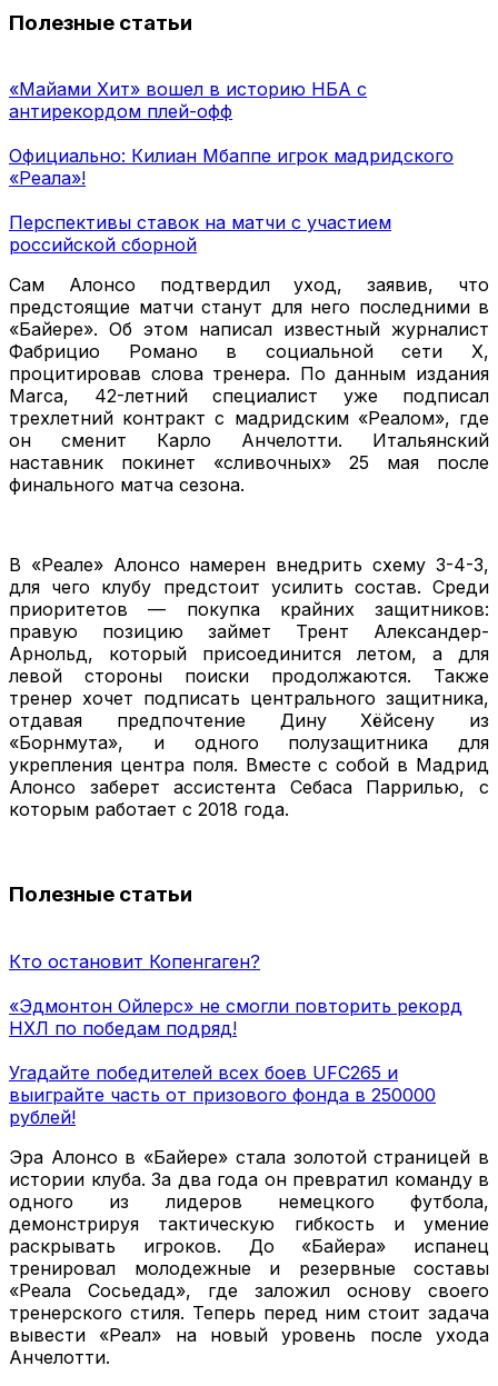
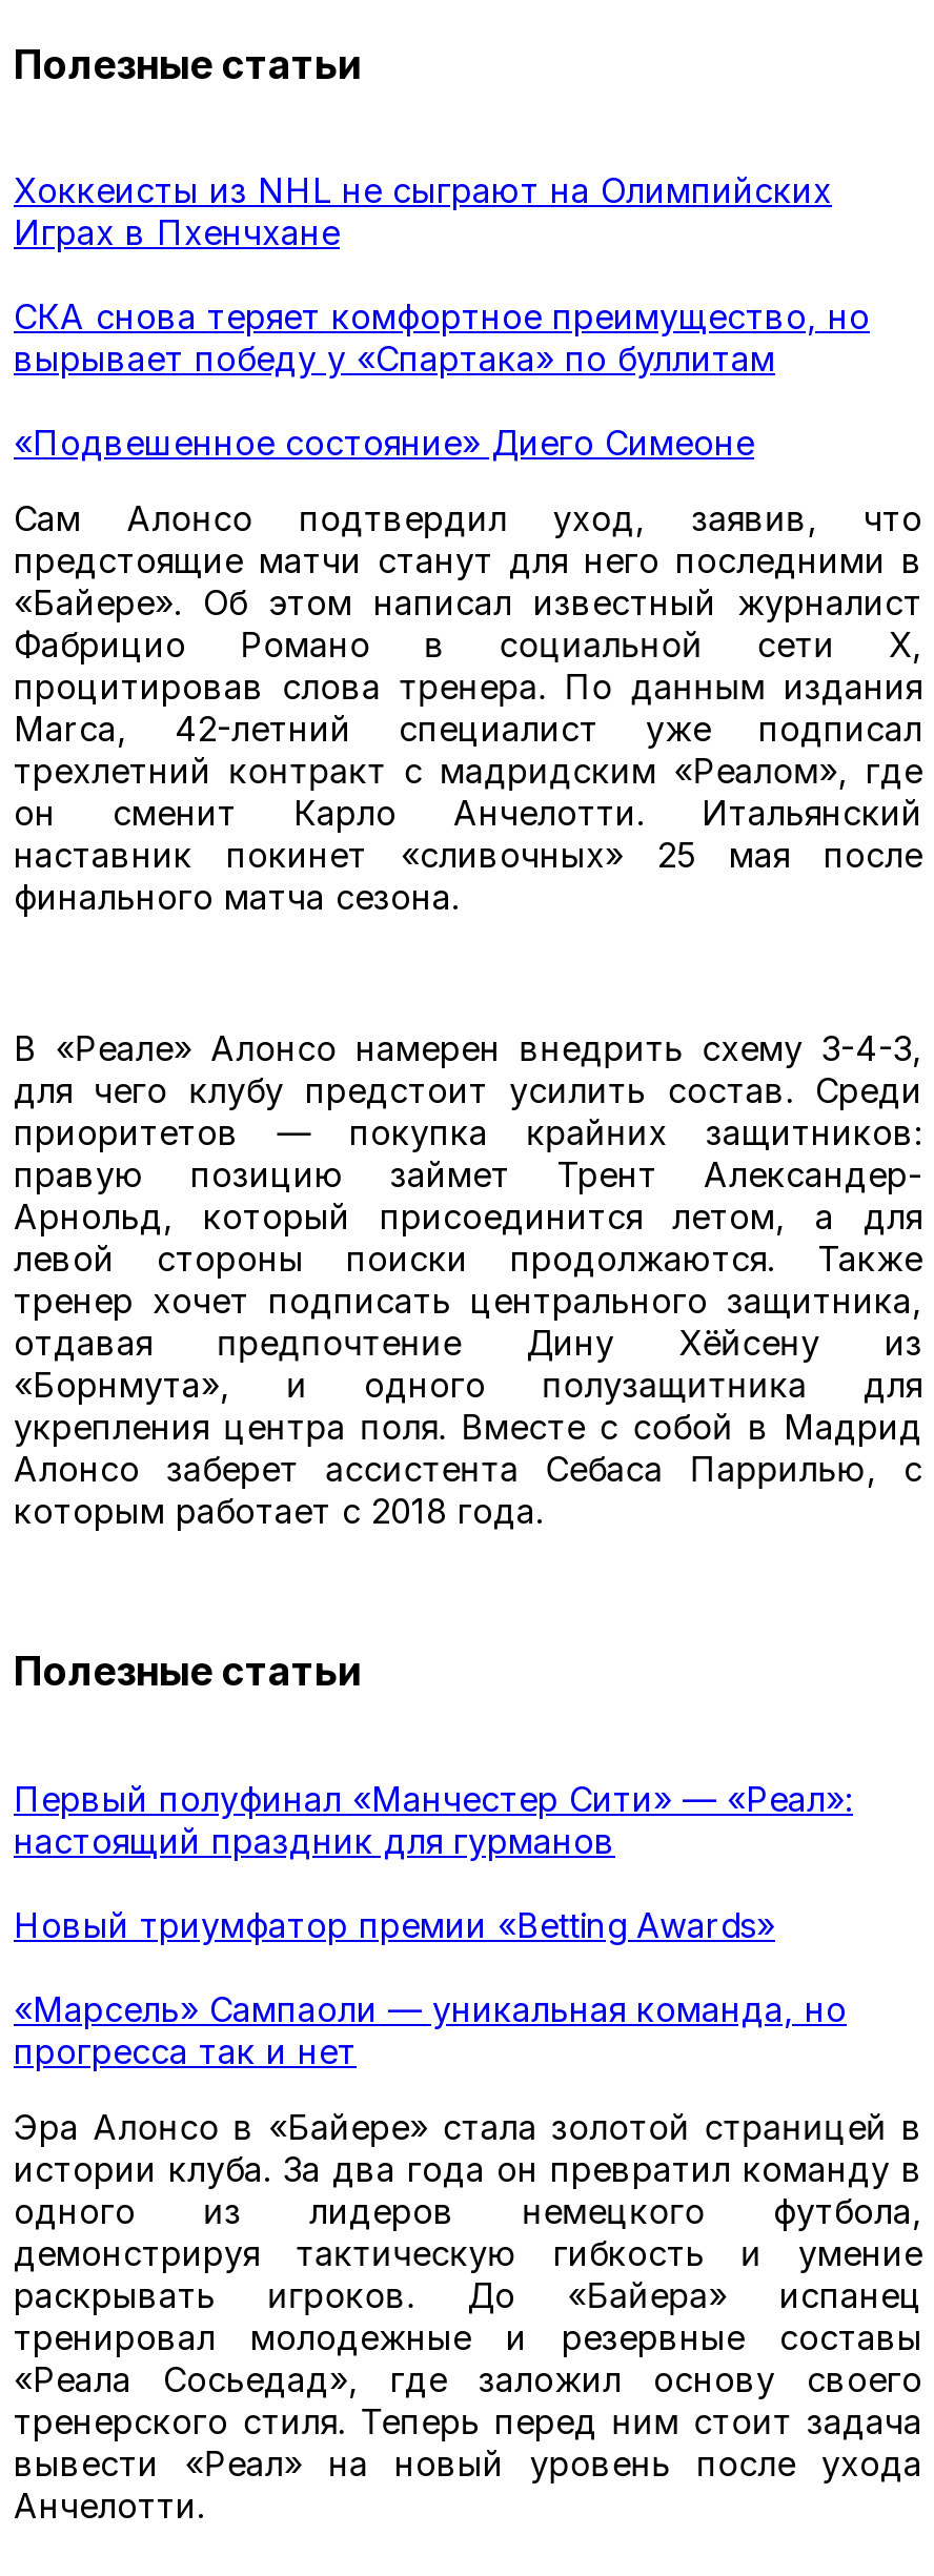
[9,78,367,123] «Майами Хит» вошел в историю НБА с | антирекордом плей-офф -> [14,170,832,254] Хоккеисты из NHL не сыграют на Олимпийских | Играх в Пхенчхане
[9,145,454,189] Официально: Килиан Мбаппе игрок мадридского | «Реала»! -> [14,296,870,380] СКА снова теряет комфортное преимущество, но | вырывает победу у «Спартака» по буллитам
[9,212,391,256] Перспективы ставок на матчи с участием | российской сборной -> [14,422,754,464] «Подвешенное состояние» Диего Симеоне
[9,950,260,972] Кто остановит Копенгаген? -> [14,1778,853,1862] Первый полуфинал «Манчестер Сити» — «Реал»: | настоящий праздник для гурманов
[9,995,462,1039] «Эдмонтон Ойлерс» не смогли повторить рекорд | НХЛ по победам подряд! -> [14,1904,775,1946] Новый триумфатор премии «Betting Awards»
[9,1061,436,1128] Угадайте победителей всех боев UFC265 и | выиграйте часть от призового фонда в 250000 | рублей! -> [14,1988,847,2072] «Марсель» Сампаоли — уникальная команда, но | прогресса так и нет

